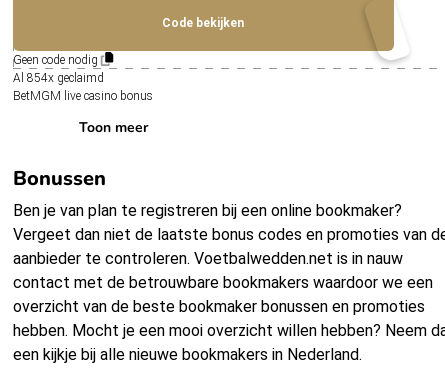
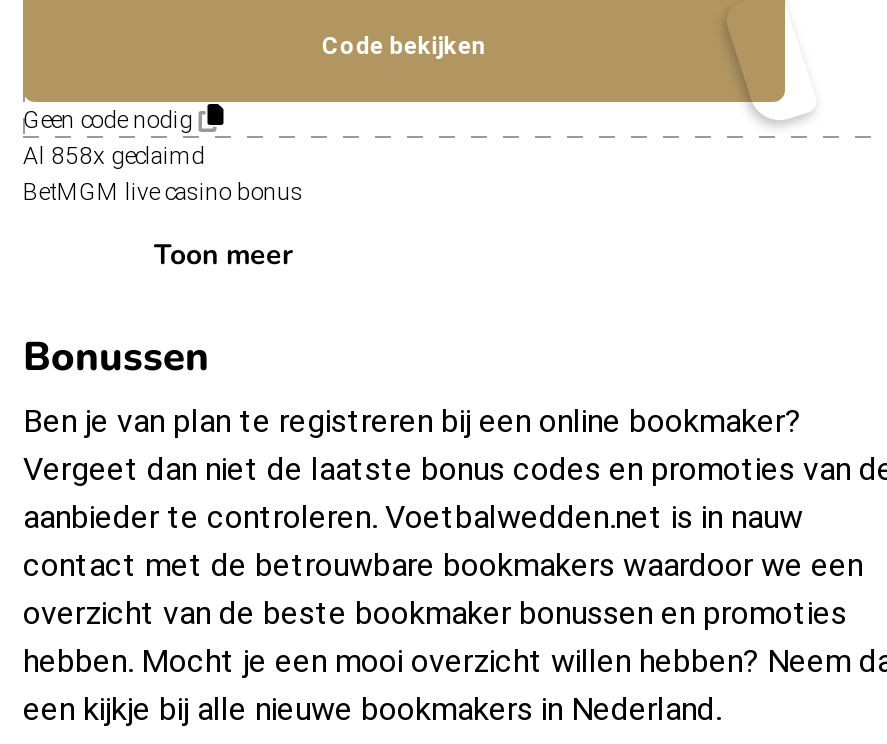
[13,71,104,85] Al 854x geclaimd -> [23,142,205,170] Al 858x geclaimd

